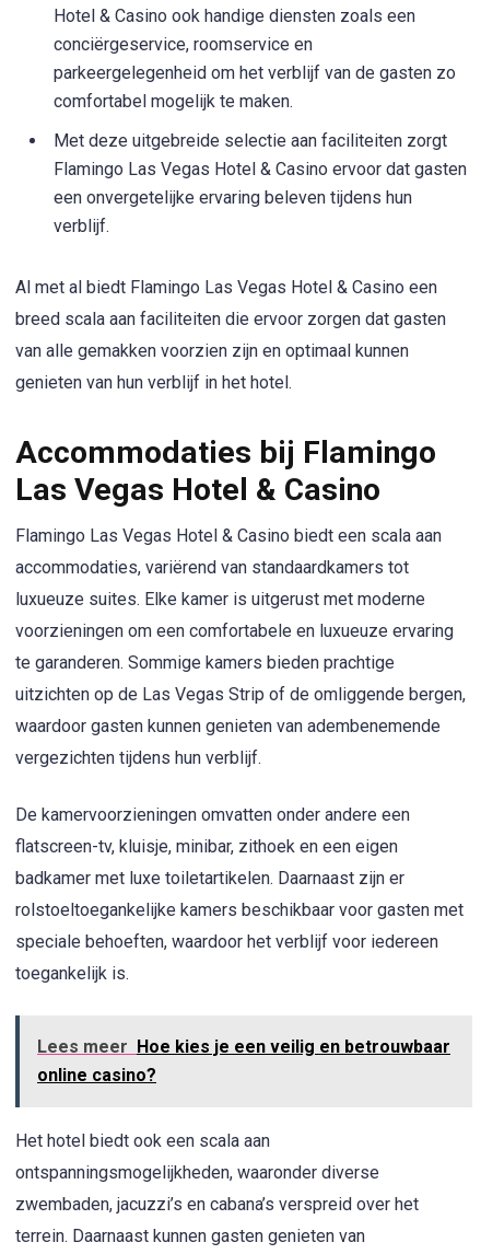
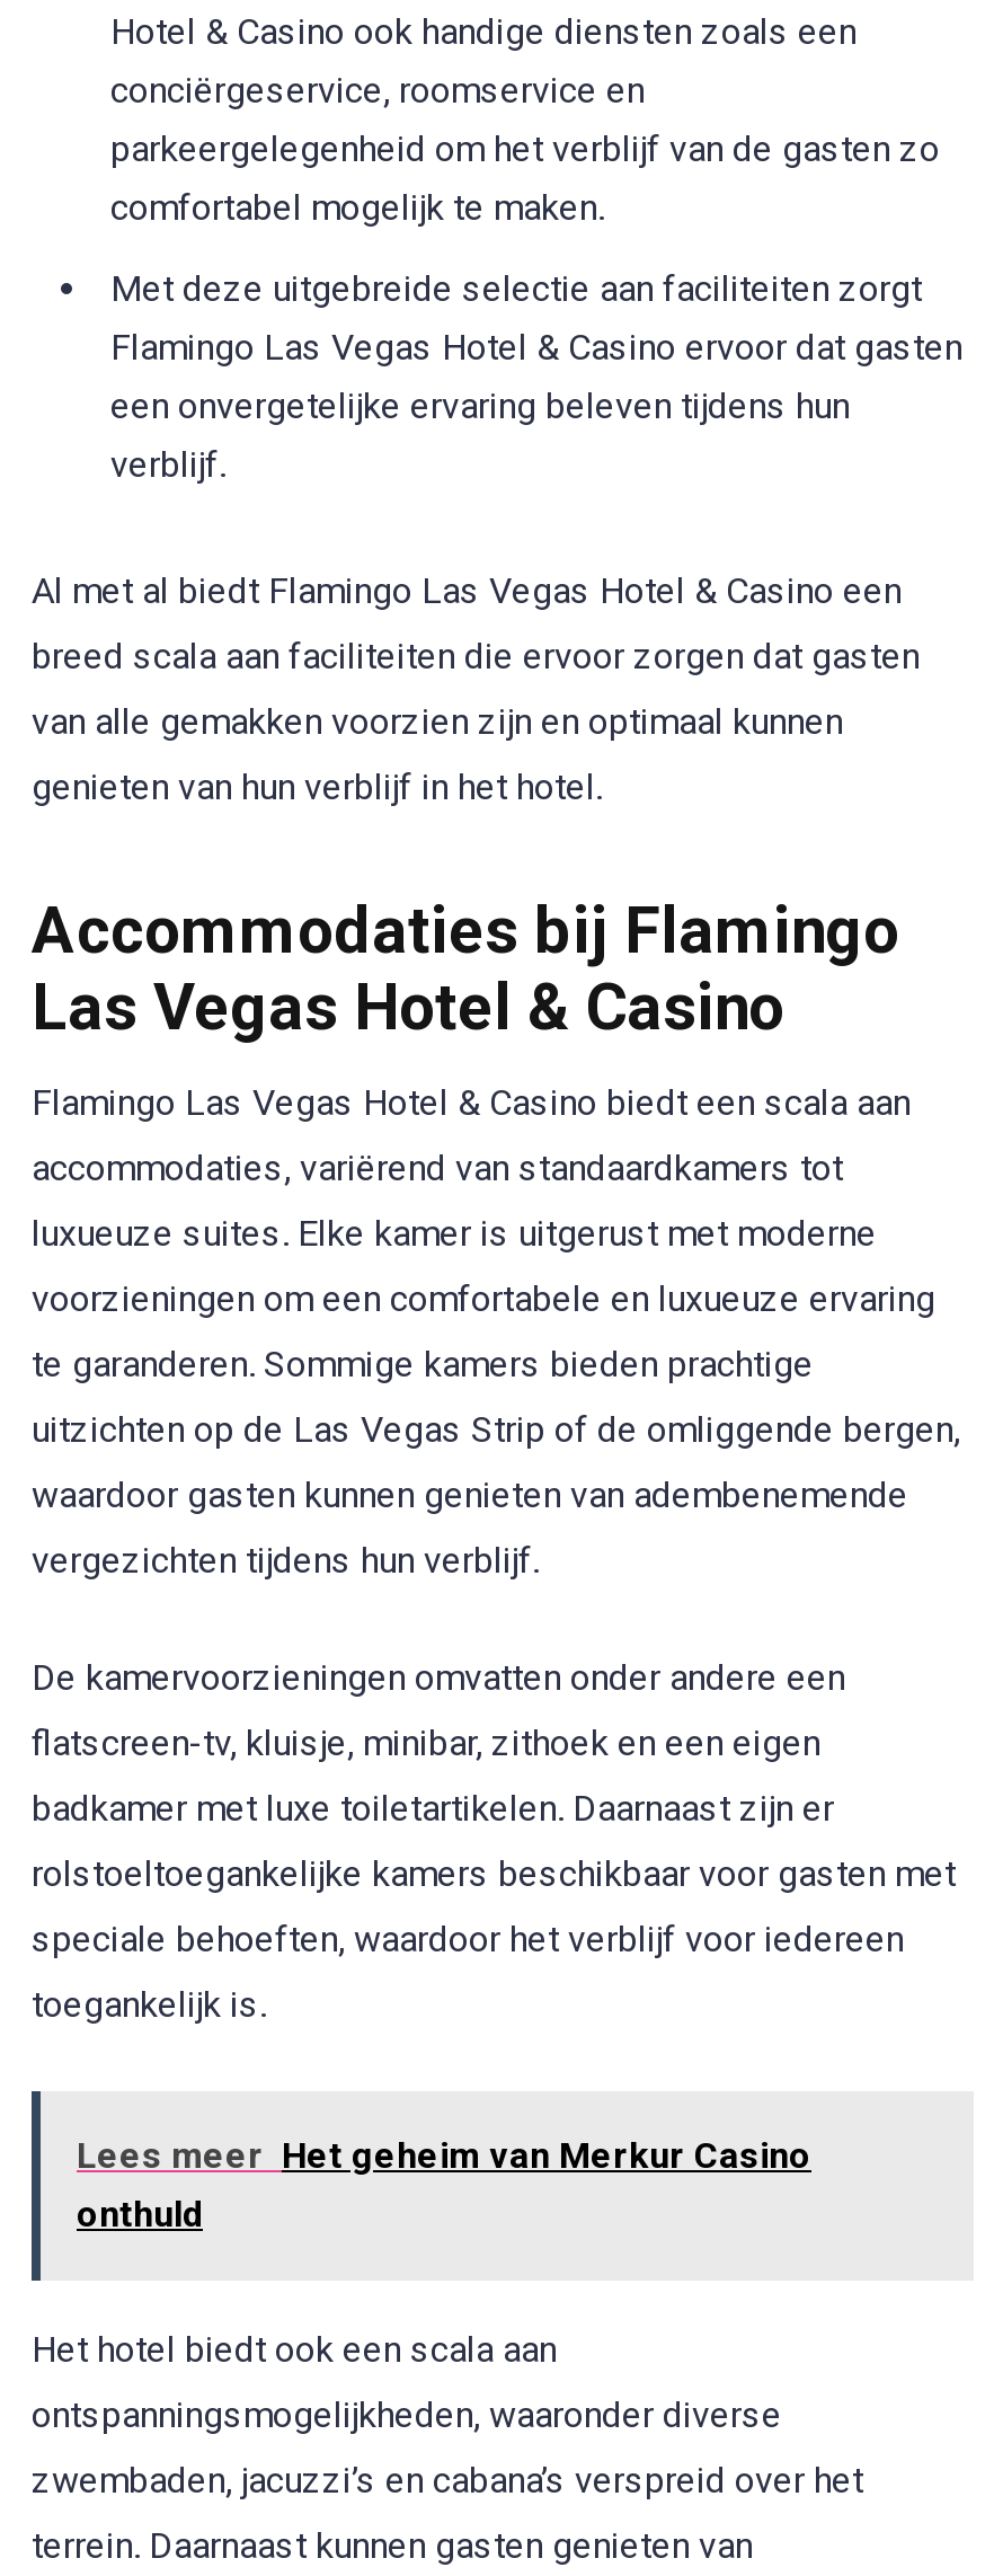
[37,1036,450,1085] Lees meer Hoe kies je een veilig en betrouwbaar | online casino? -> [77,2133,811,2234] Lees meer Het geheim van Merkur Casino | onthuld

